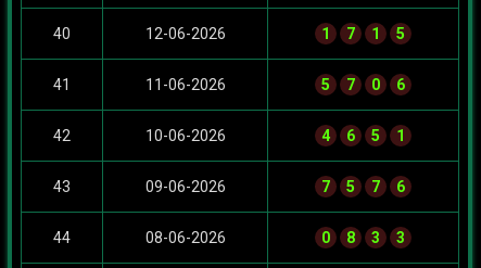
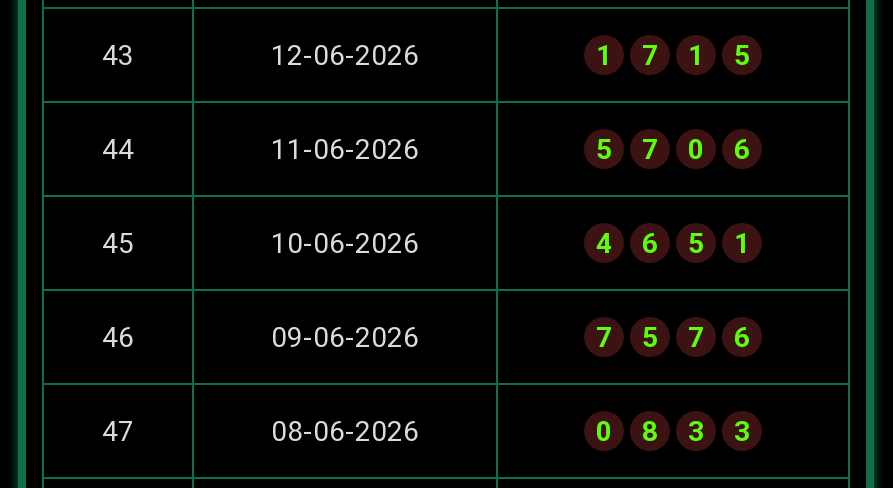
[53,25,71,42] 40 -> [102,39,134,71] 43
[53,76,71,93] 41 -> [102,133,134,165] 44
[53,127,71,144] 42 -> [102,227,134,259] 45
[53,178,71,195] 43 -> [102,321,134,353] 46
[53,229,71,246] 44 -> [102,415,134,447] 47

